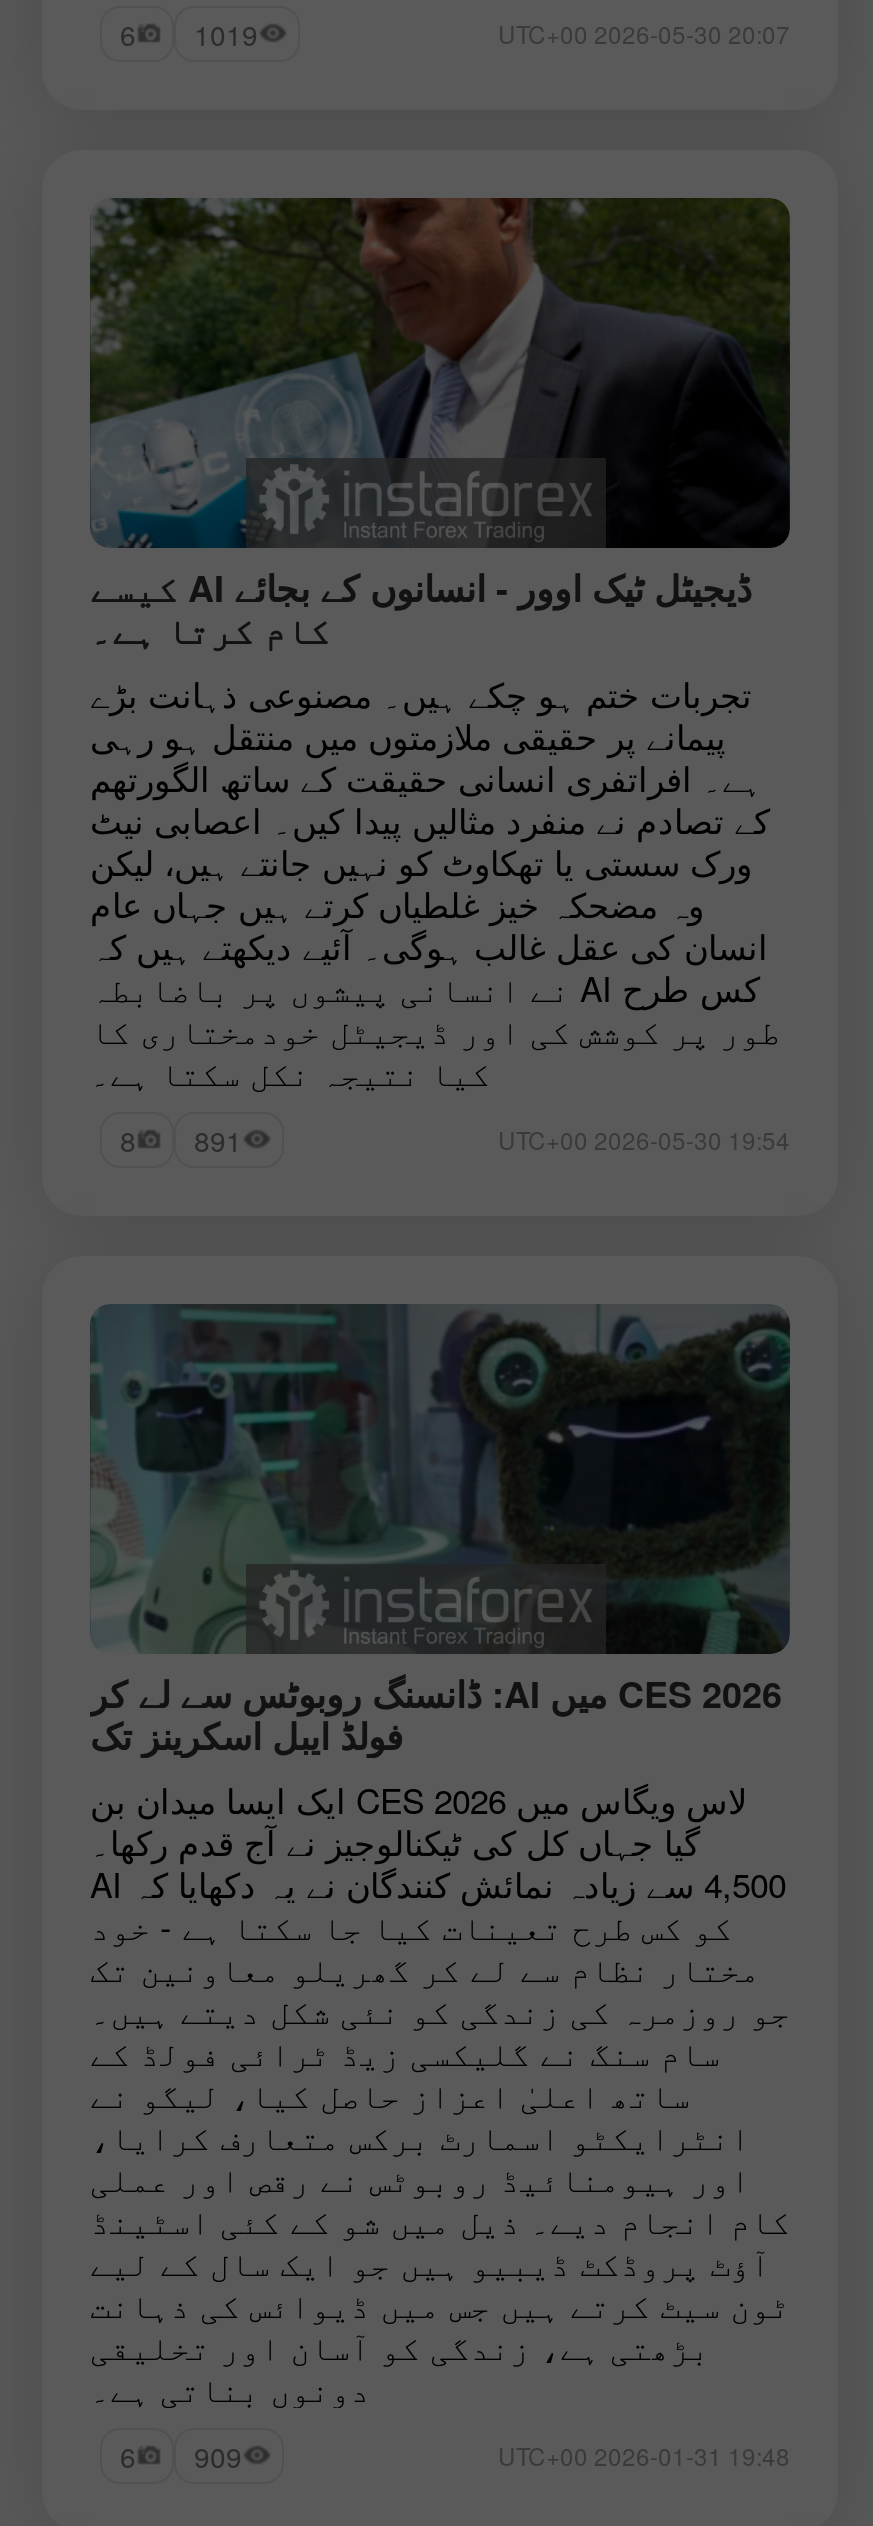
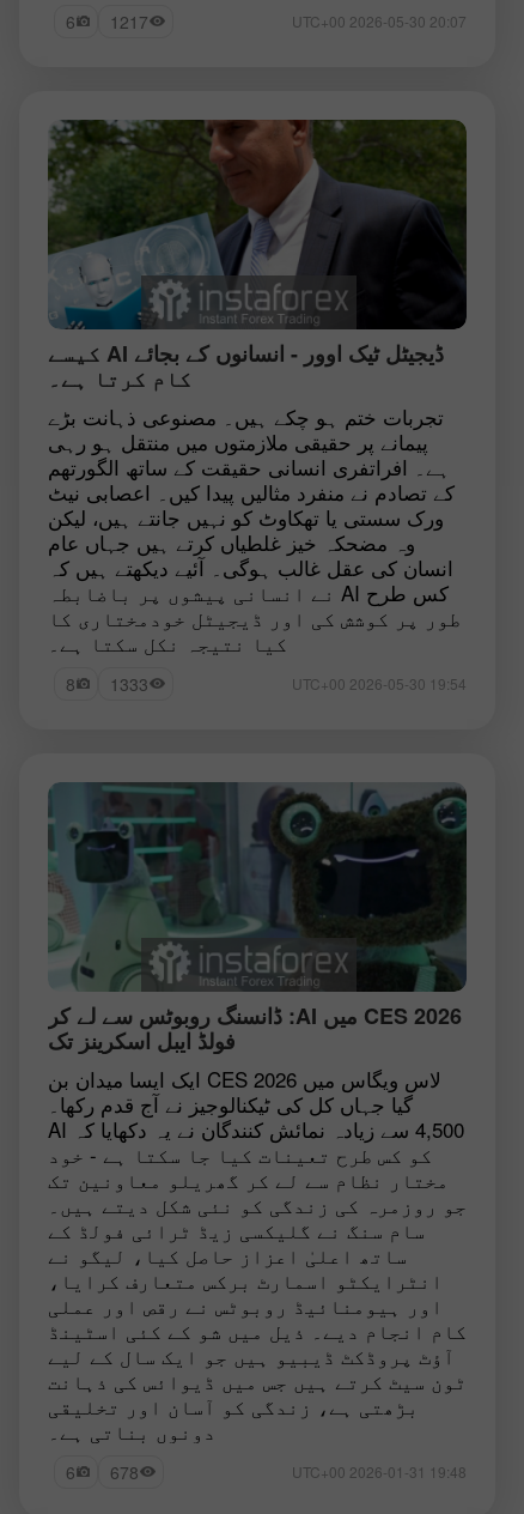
[120,14,258,54] 6 1019 -> [66,10,148,34] 6 1217
[120,1120,242,1160] 8 891 -> [66,672,148,696] 8 1333
[120,2436,242,2476] 6 909 -> [66,1460,139,1484] 6 678

